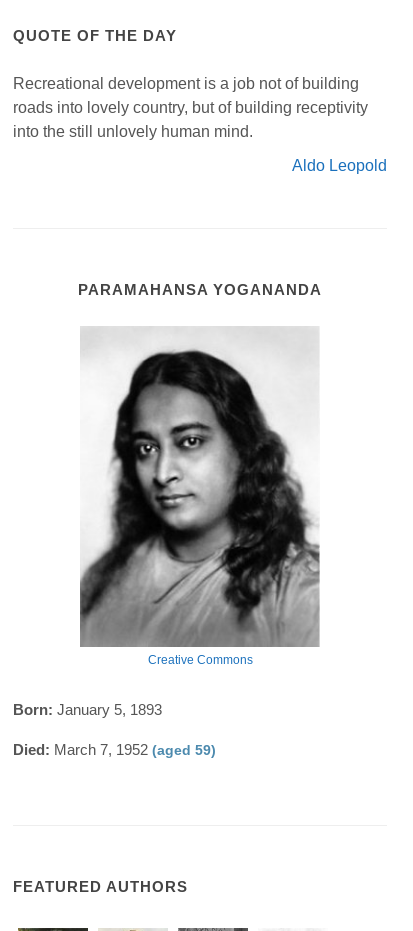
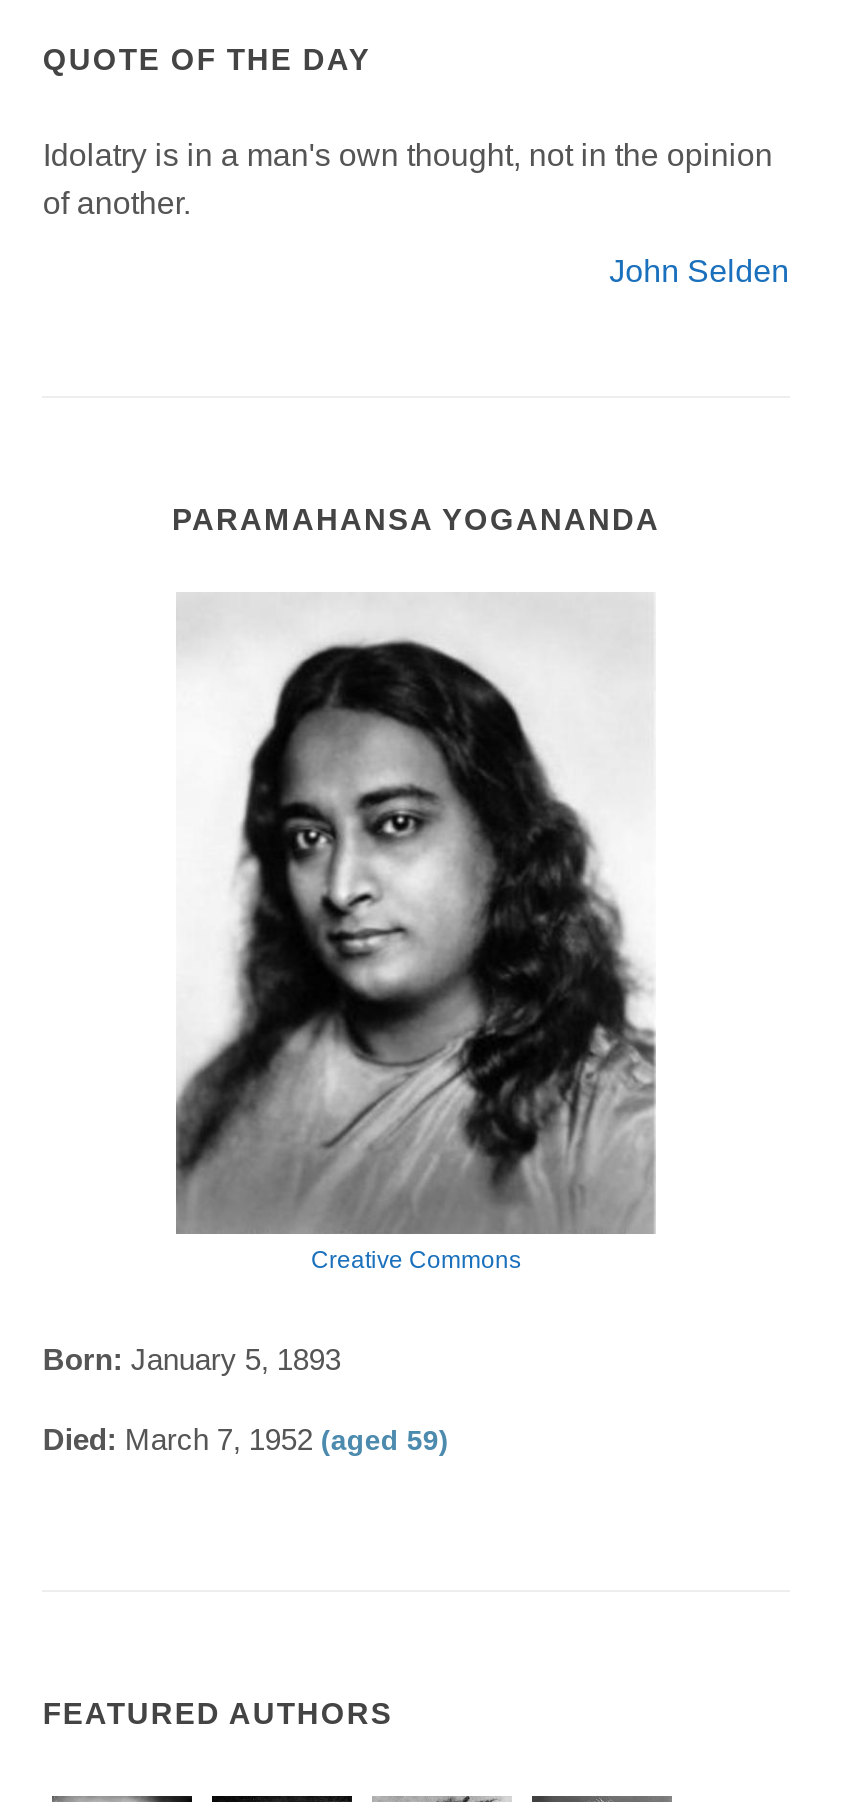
[13,75,368,140] Recreational development is a job not of building | roads into lovely country, but of building receptivity | into the still unlovely human mind. -> [43,137,773,219] Idolatry is in a man's own thought, not in the opinion | of another.
[292,157,387,174] Aldo Leopold -> [609,253,789,287] John Selden

